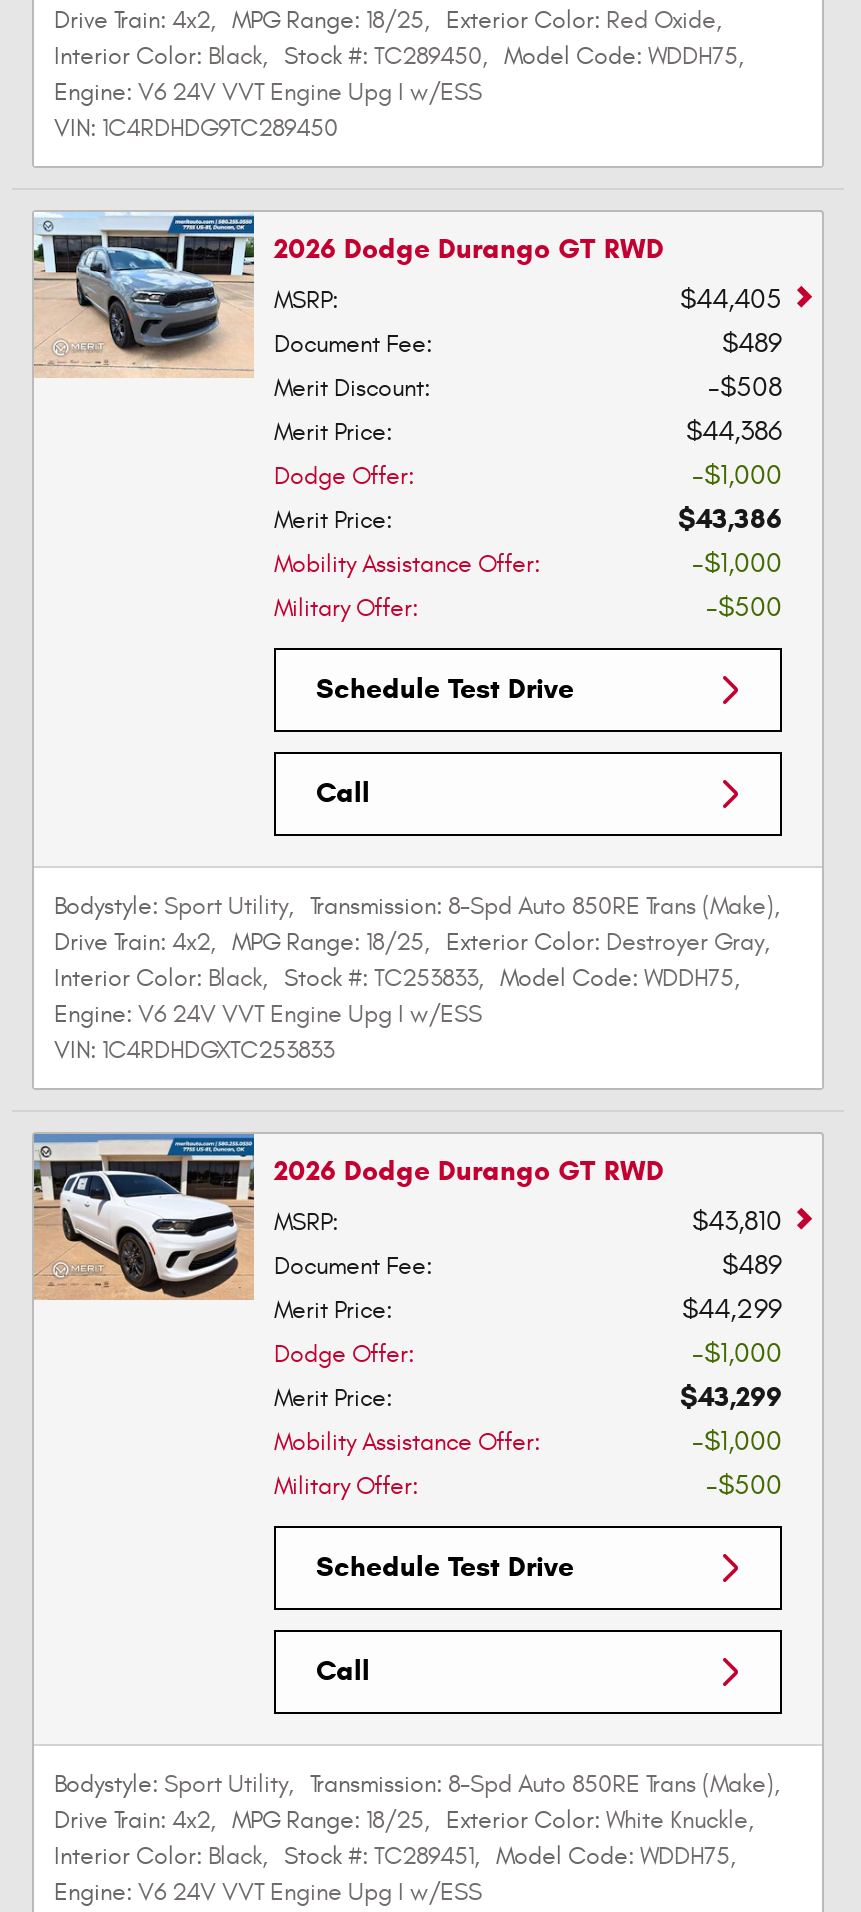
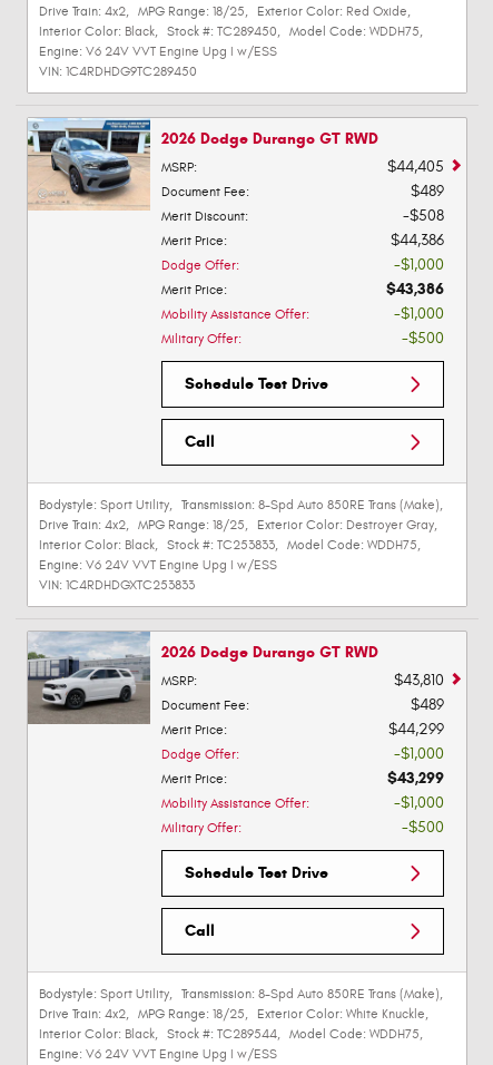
[32,1132,256,1302] [image] -> [27,632,151,725] [image]
[54,1842,736,1870] Interior Color: Black, Stock #: TC289451, Model Code: WDDH75, -> [39,1026,423,1042] Interior Color: Black, Stock #: TC289544, Model Code: WDDH75,

